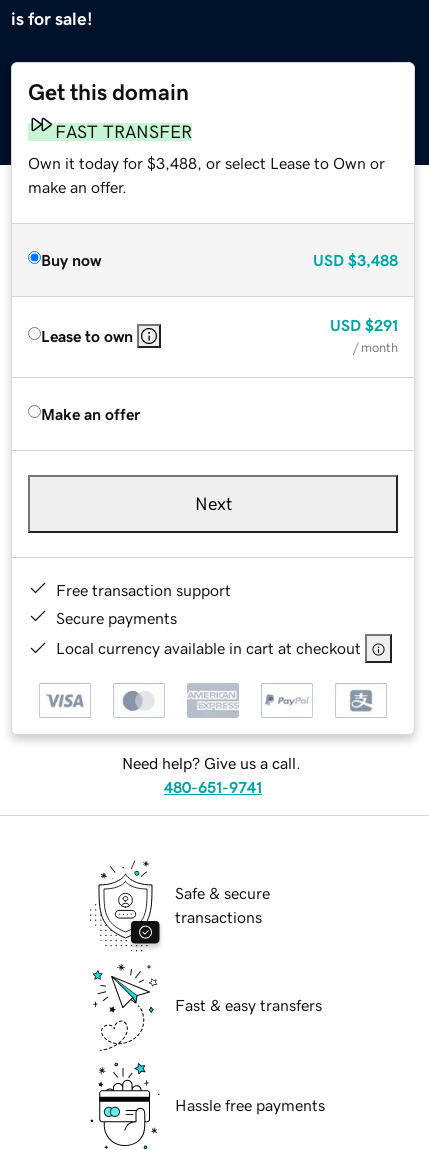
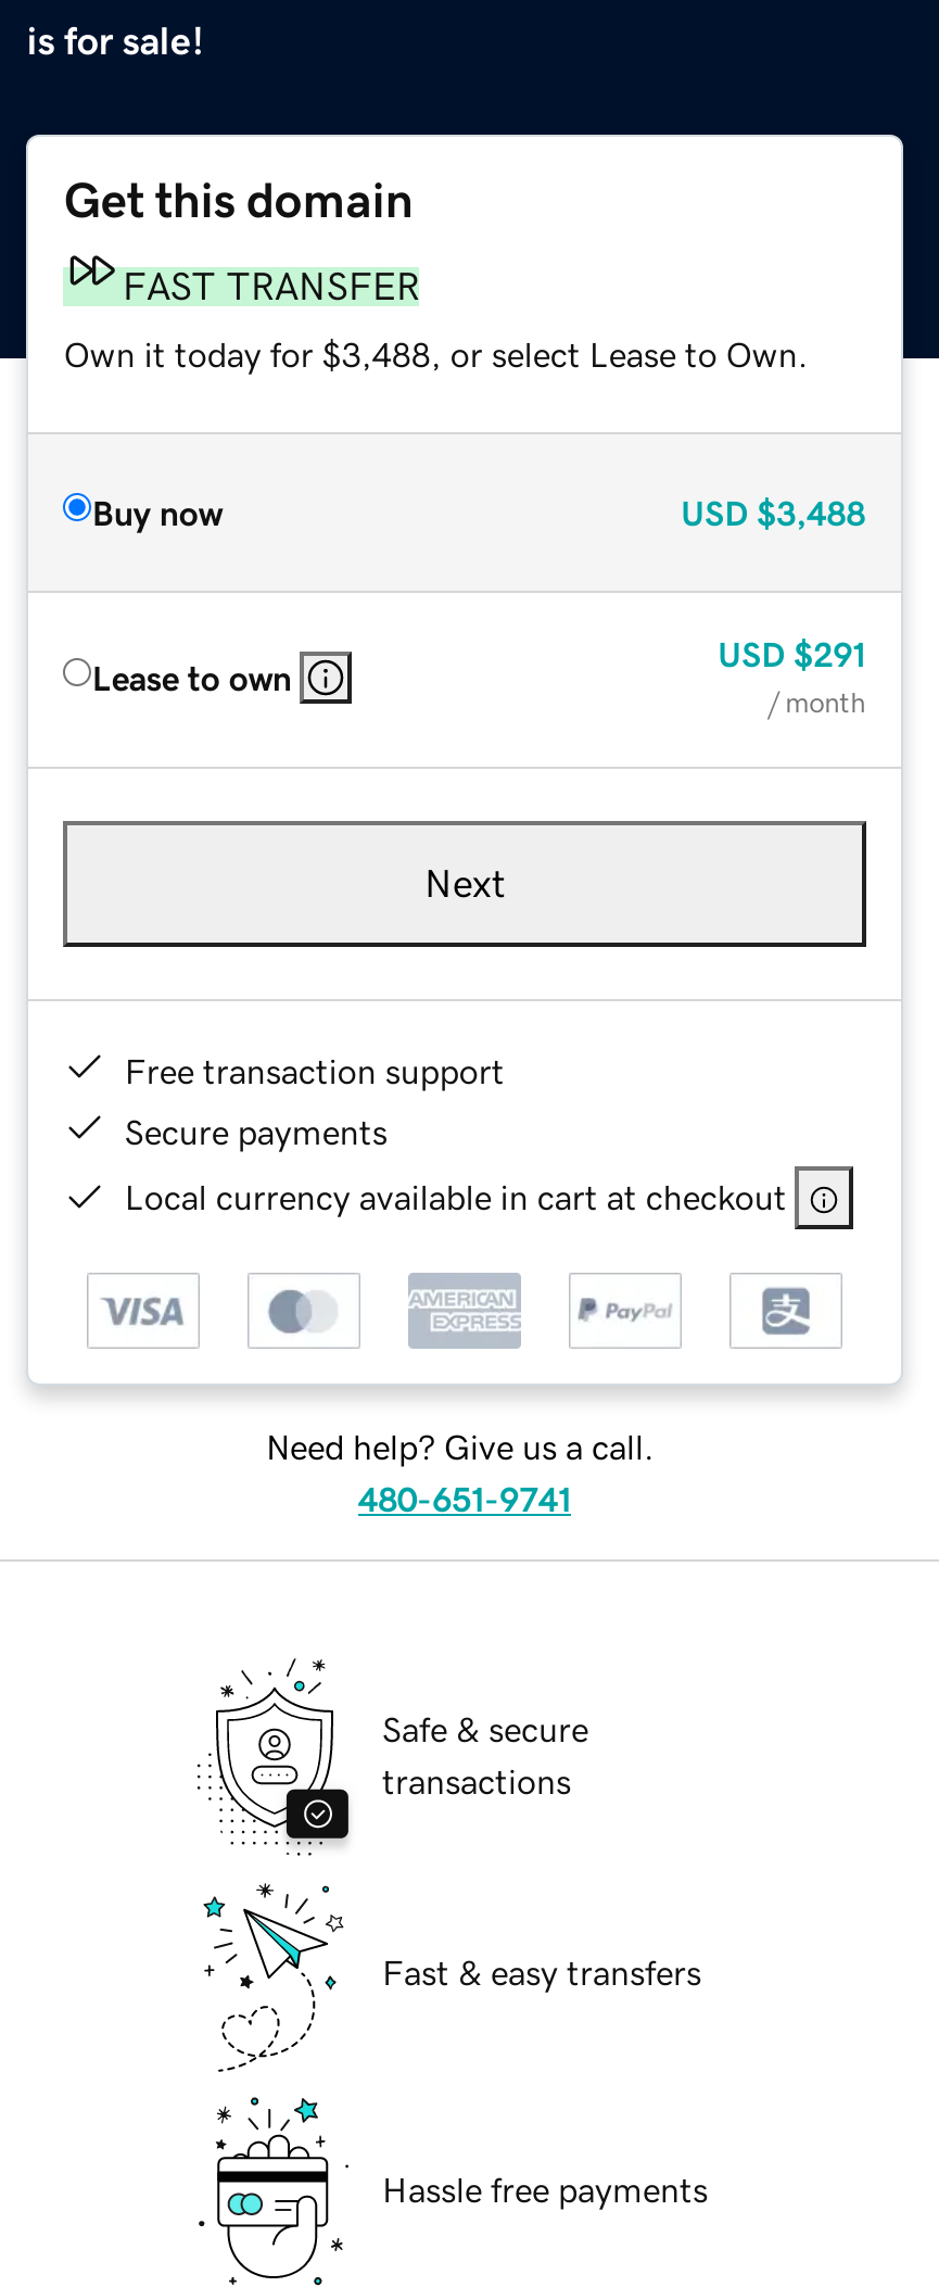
[28,155,385,195] Own it today for $3,488, or select Lease to Own or | make an offer. -> [64,336,809,371] Own it today for $3,488, or select Lease to Own.
[41,406,140,422] Make an offer -> none

